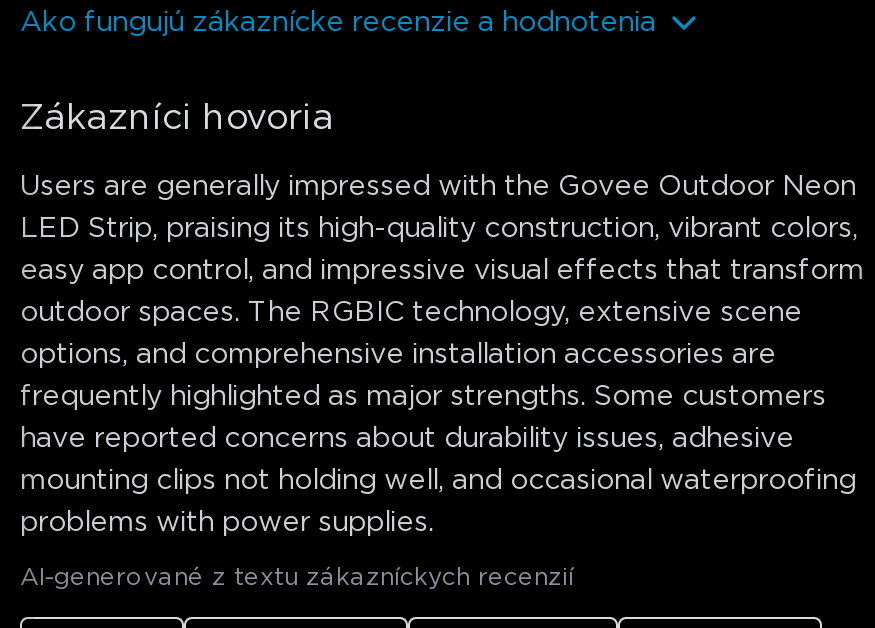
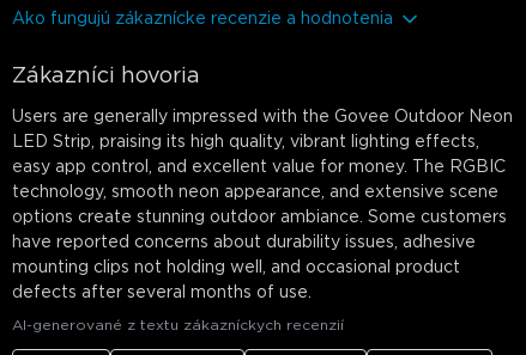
[20,216,864,412] LED Strip, praising its high-quality construction, vibrant colors, | easy app control, and impressive visual effects that transform | outdoor spaces. The RGBIC technology, extensive scene | options, and comprehensive installation accessories are | frequently highlighted as major strengths. Some customers -> [12,134,507,226] LED Strip, praising its high quality, vibrant lighting effects, | easy app control, and excellent value for money. The RGBIC | technology, smooth neon appearance, and extensive scene | options create stunning outdoor ambiance. Some customers
[20,468,856,496] mounting clips not holding well, and occasional waterproofing -> [12,259,460,276] mounting clips not holding well, and occasional product
[20,510,434,538] problems with power supplies. -> [12,284,312,301] defects after several months of use.

